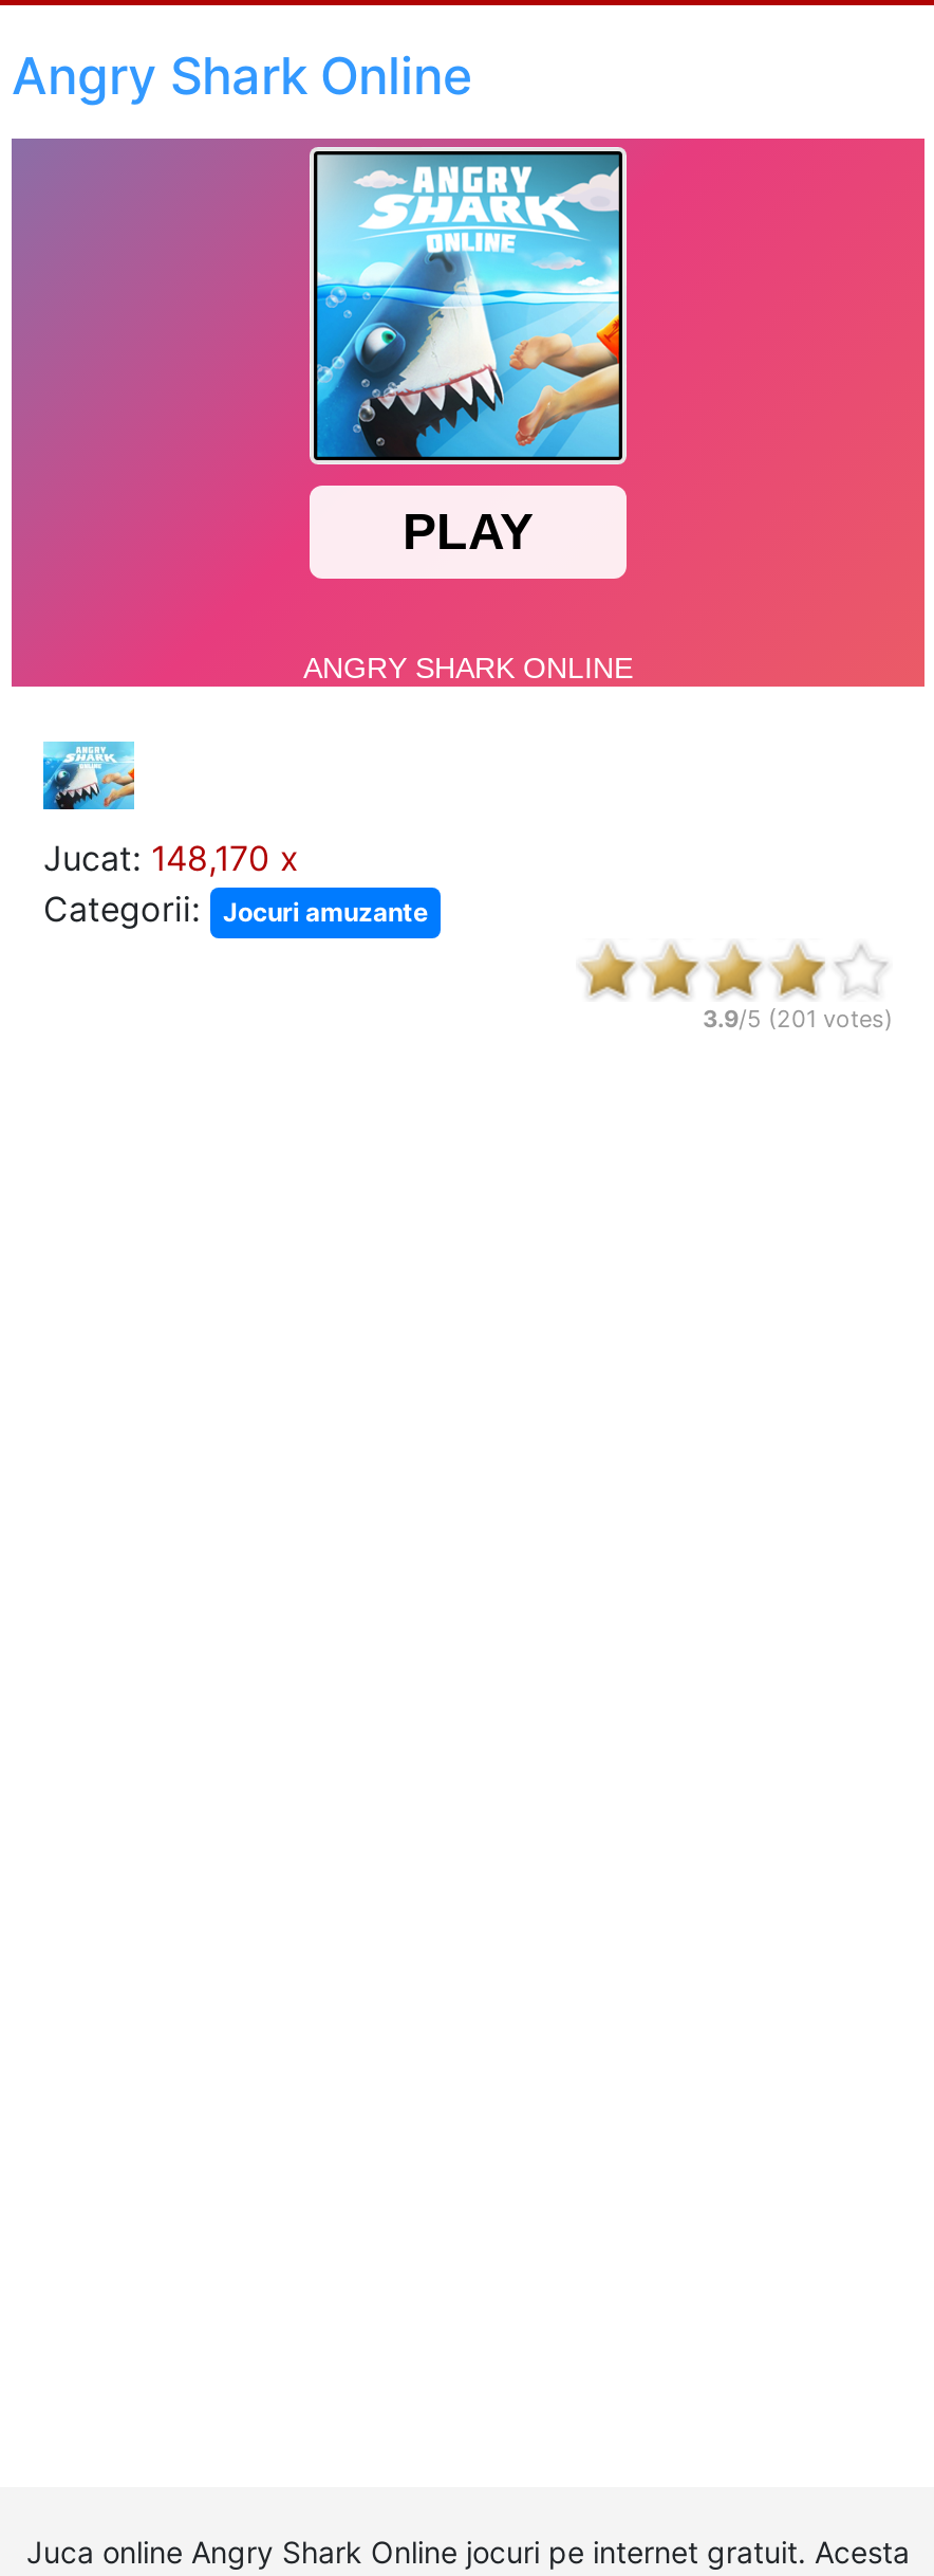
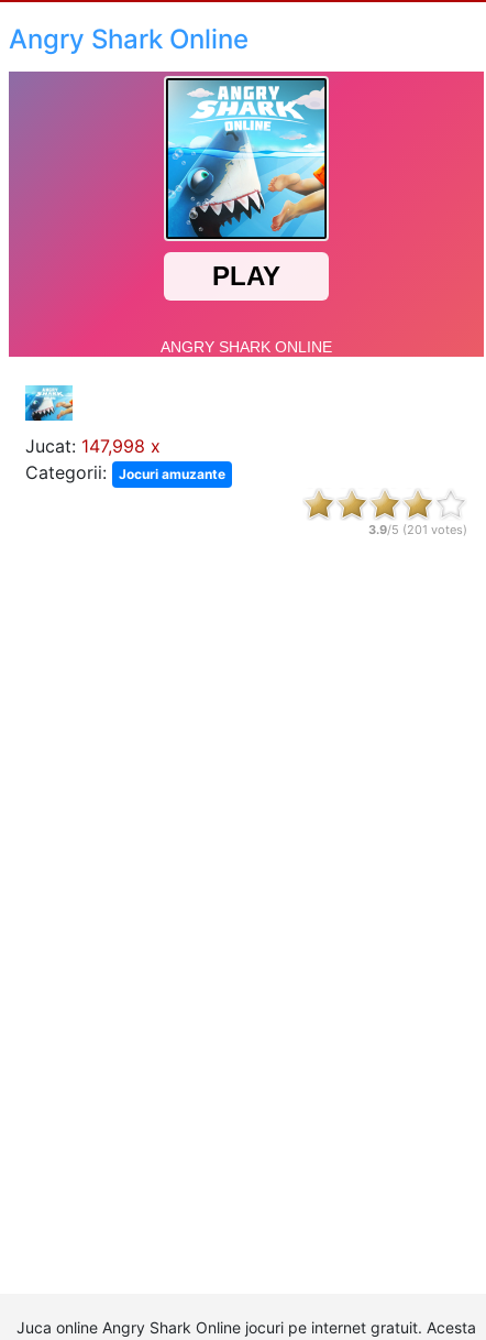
[43,837,299,880] Jucat: 148,170 x -> [25,435,161,457] Jucat: 147,998 x

